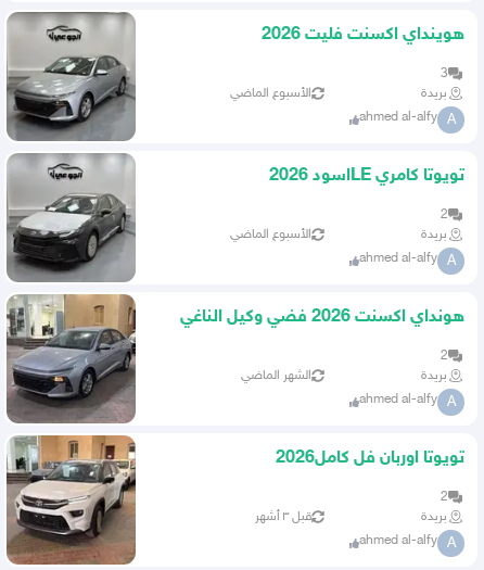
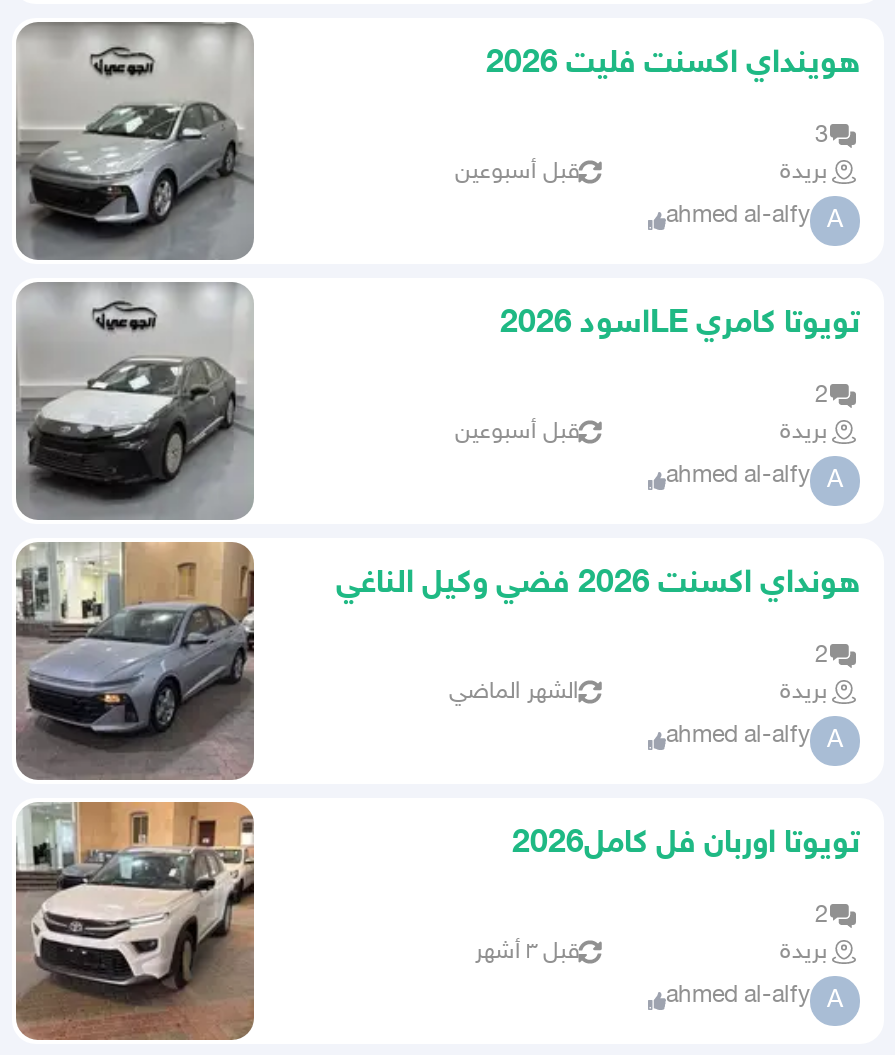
[231,86,312,101] الأسبوع الماضي -> [455,159,579,187] قبل أسبوعين
[231,227,312,242] الأسبوع الماضي -> [455,419,579,447] قبل أسبوعين

